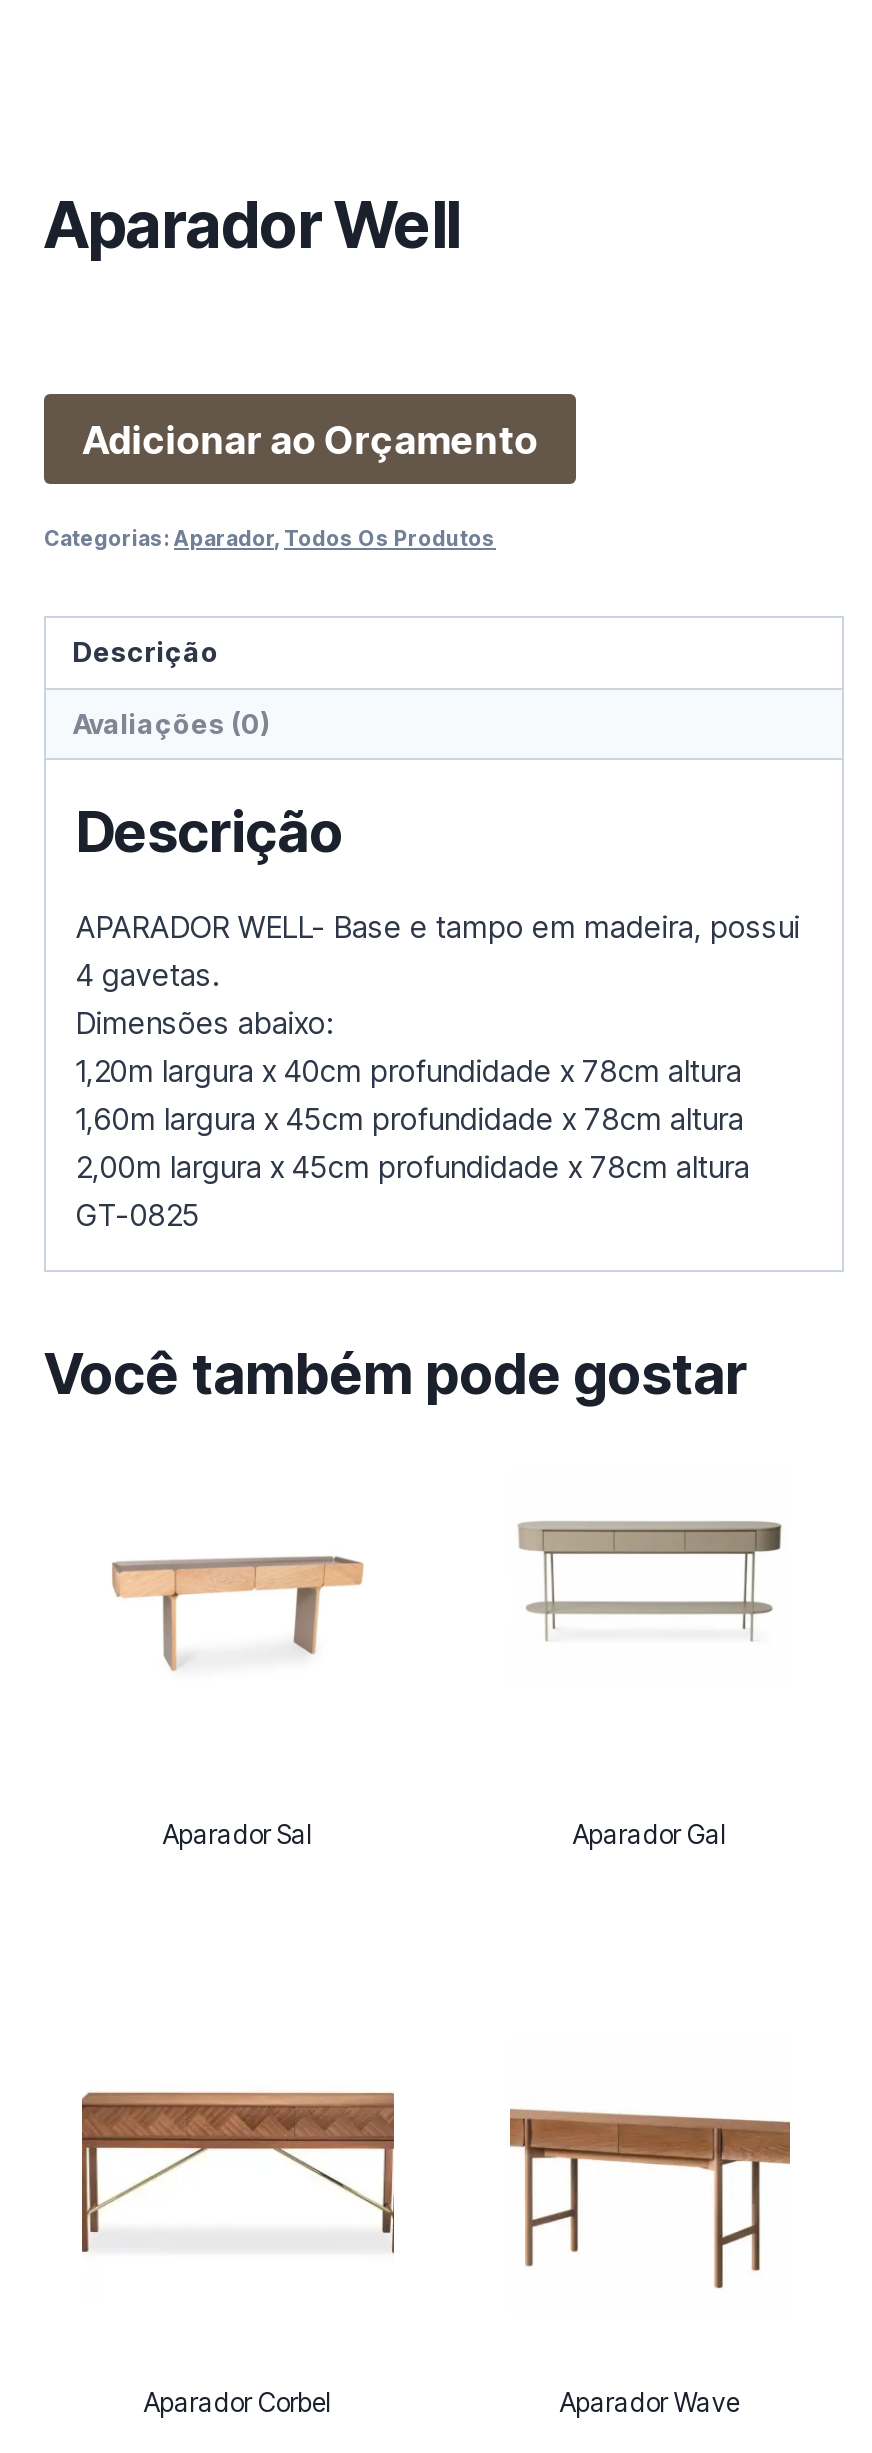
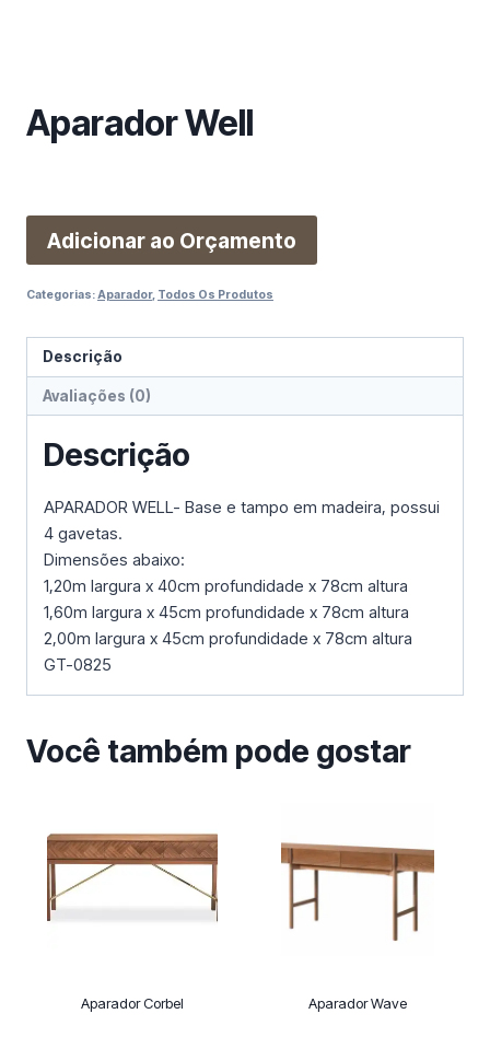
[516,1520,784,1642] [image] -> none
[110,1554,366,1672] [image] -> none
[163,1819,727,1851] Aparador Sal | Aparador Gal -> none

